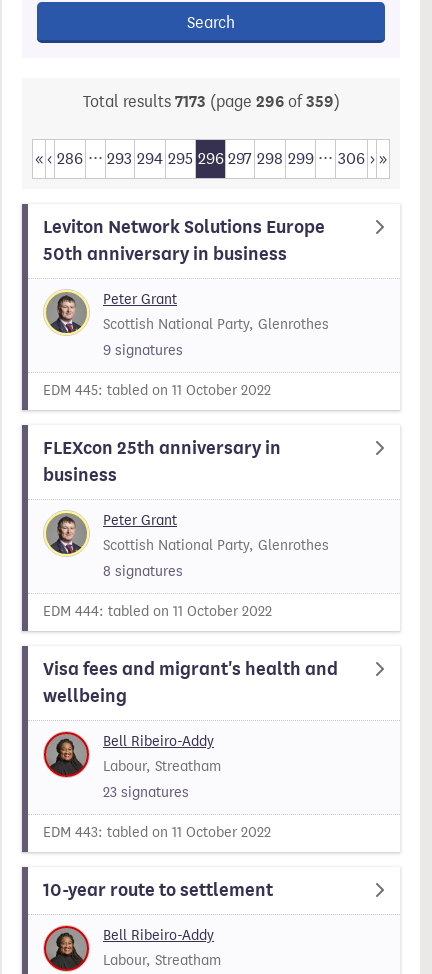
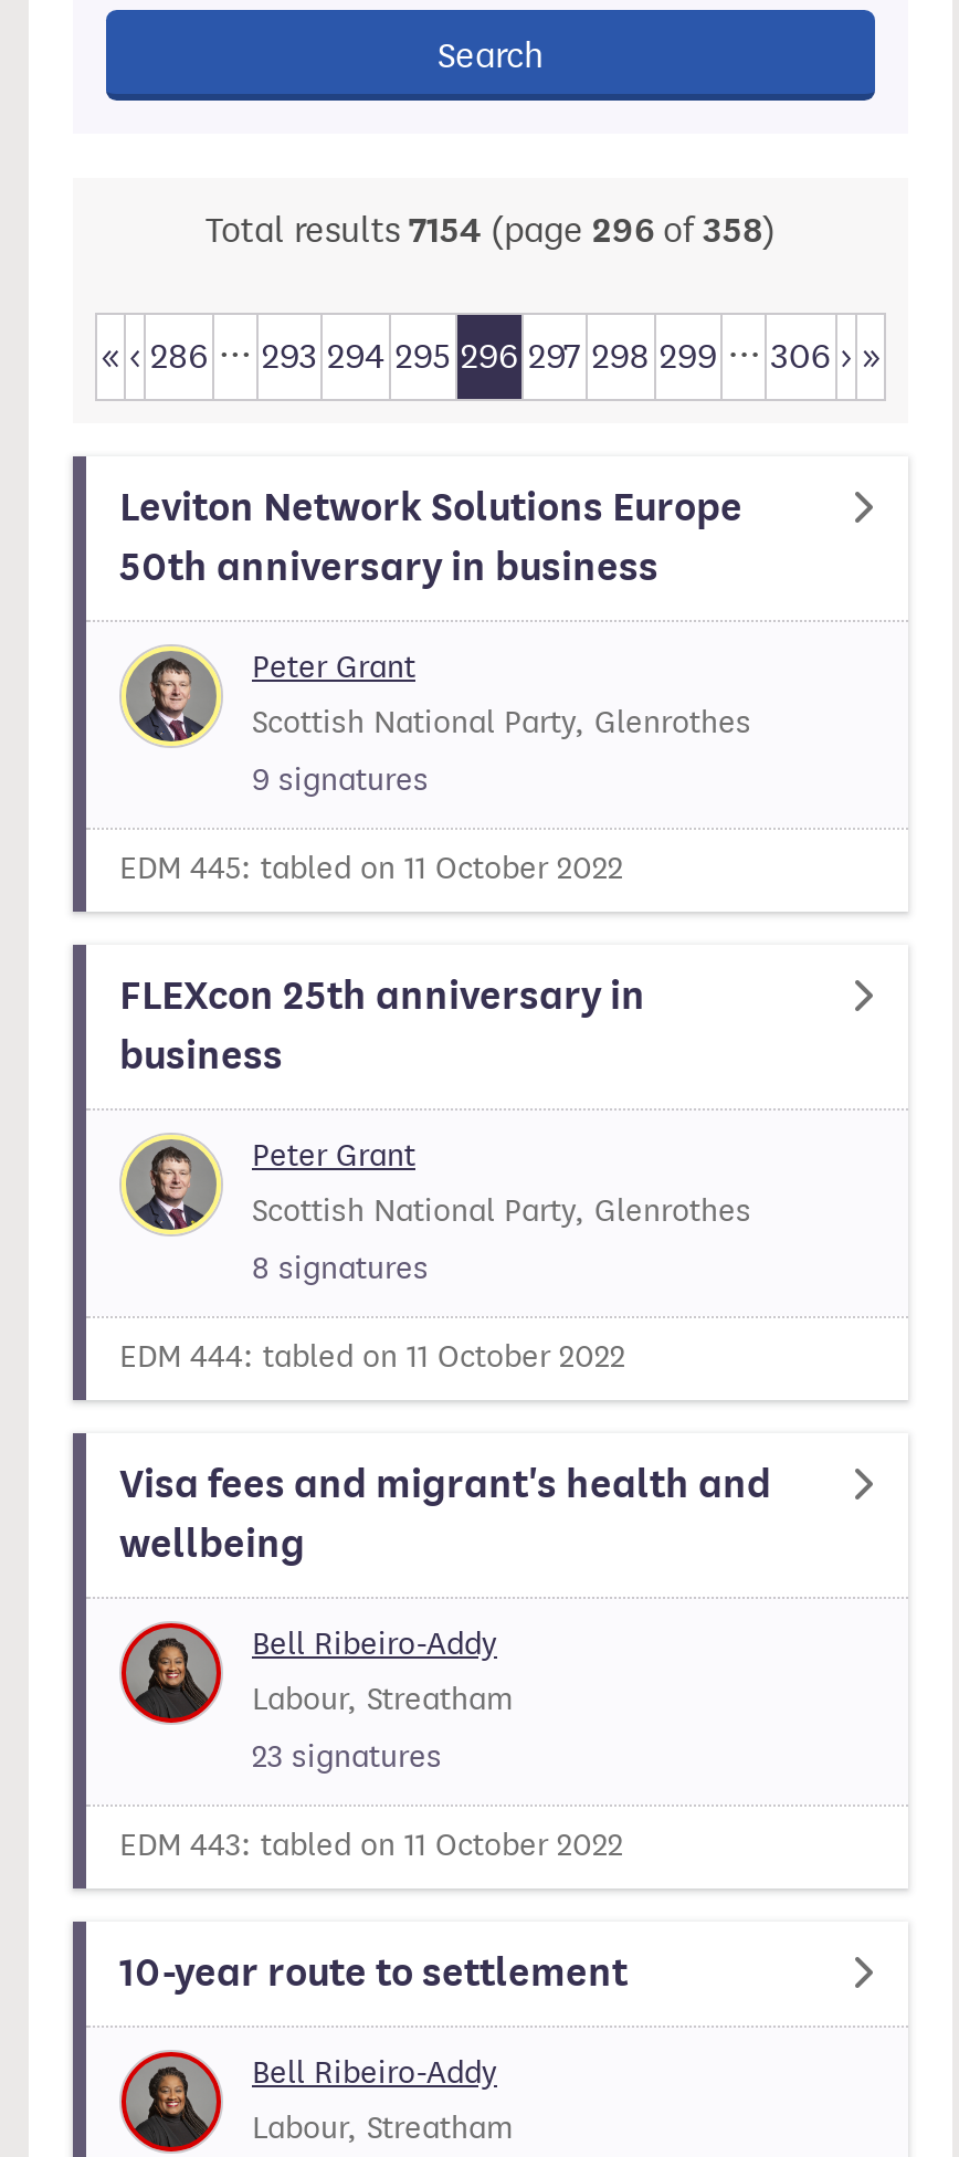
[82,92,339,112] Total results 7173 (page 296 of 359) -> [205,209,776,253] Total results 7154 (page 296 of 358)

